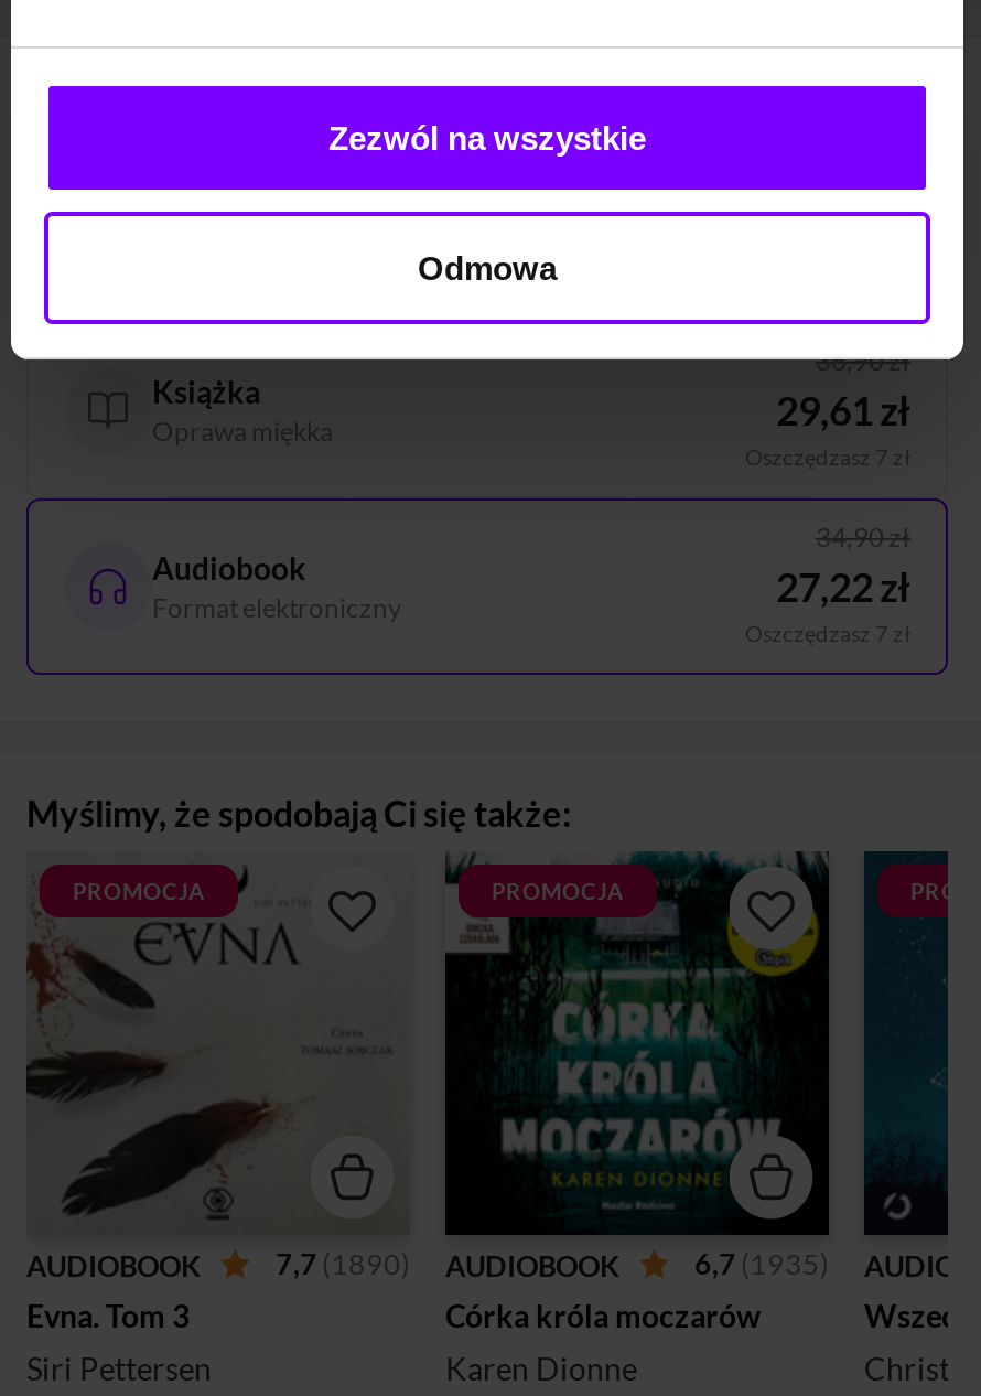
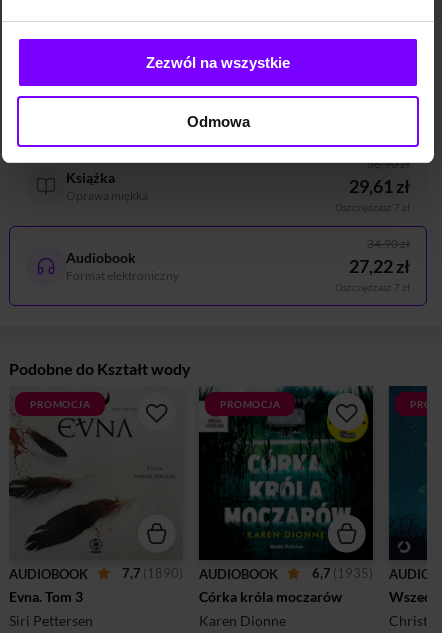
[26,791,571,833] Myślimy, że spodobają Ci się także: -> [9,359,191,378] Podobne do Kształt wody

